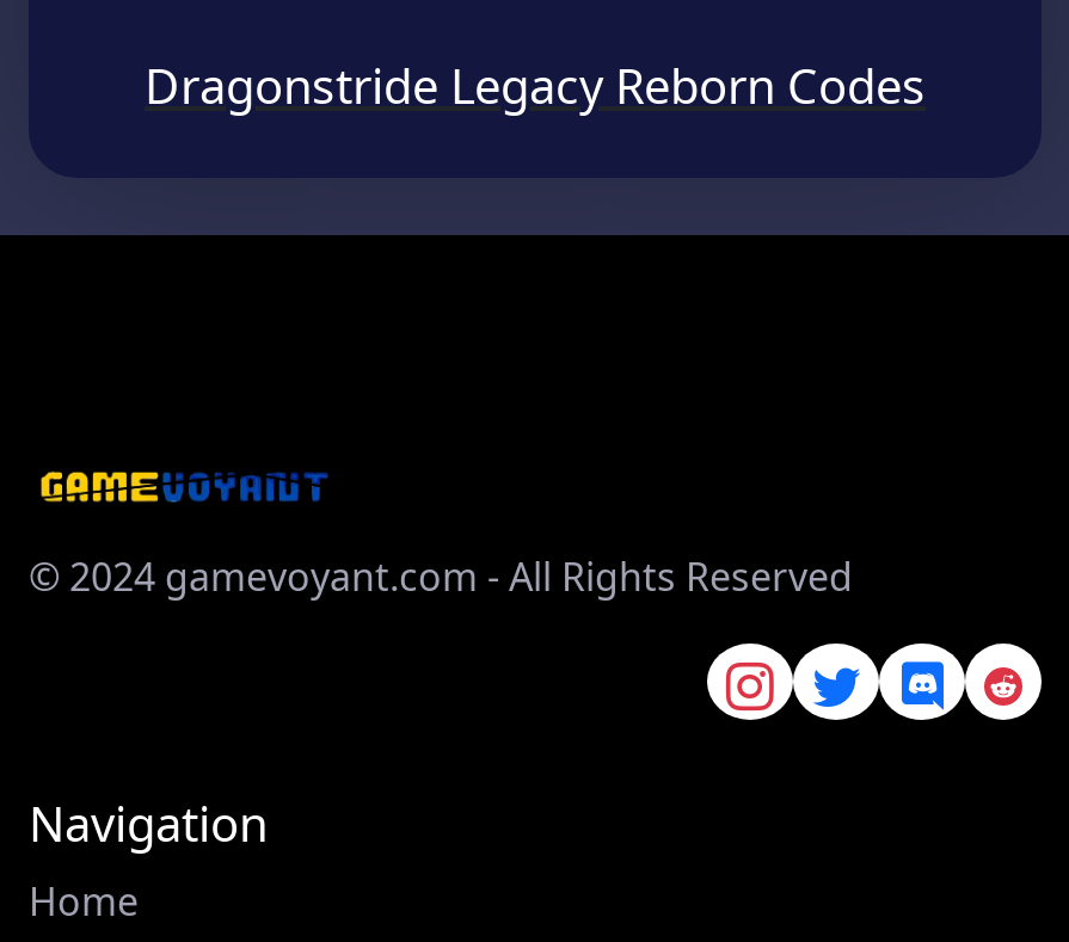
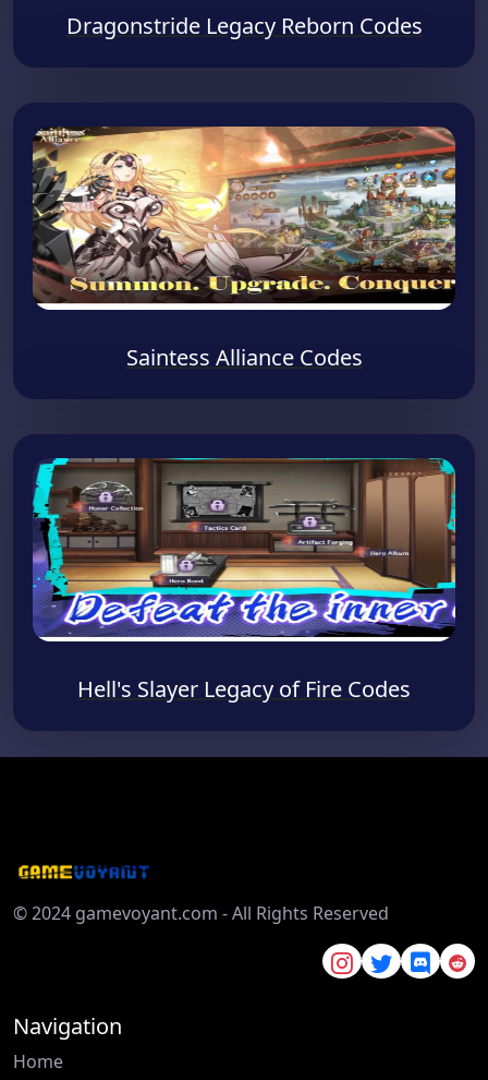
none -> [32,125,456,372] [image] | Saintess Alliance Codes
none -> [32,457,456,704] [image] | Hell's Slayer Legacy of Fire Codes

